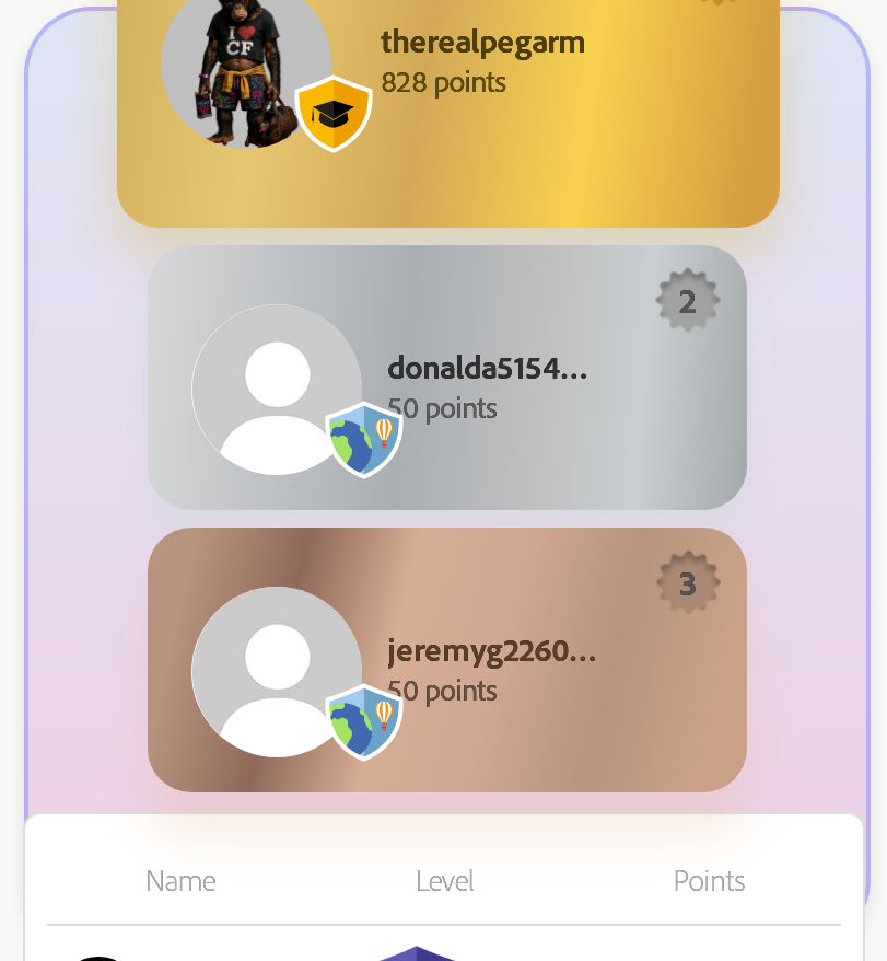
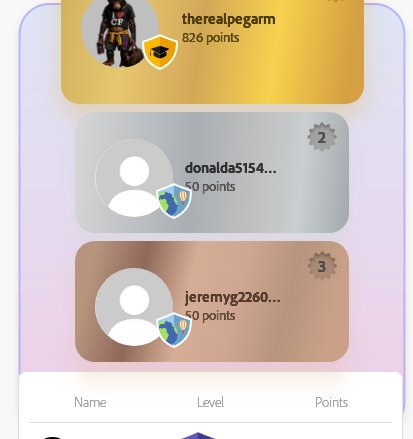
[381,61,506,101] 828 points -> [182,28,239,46] 826 points

